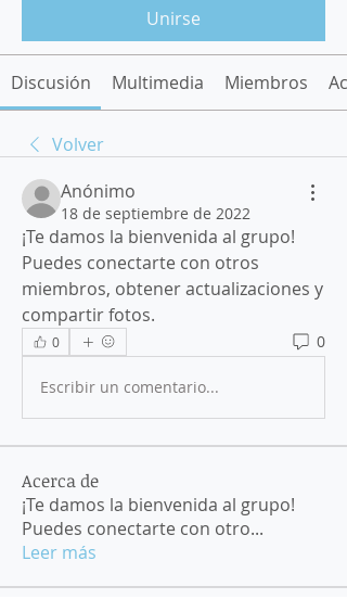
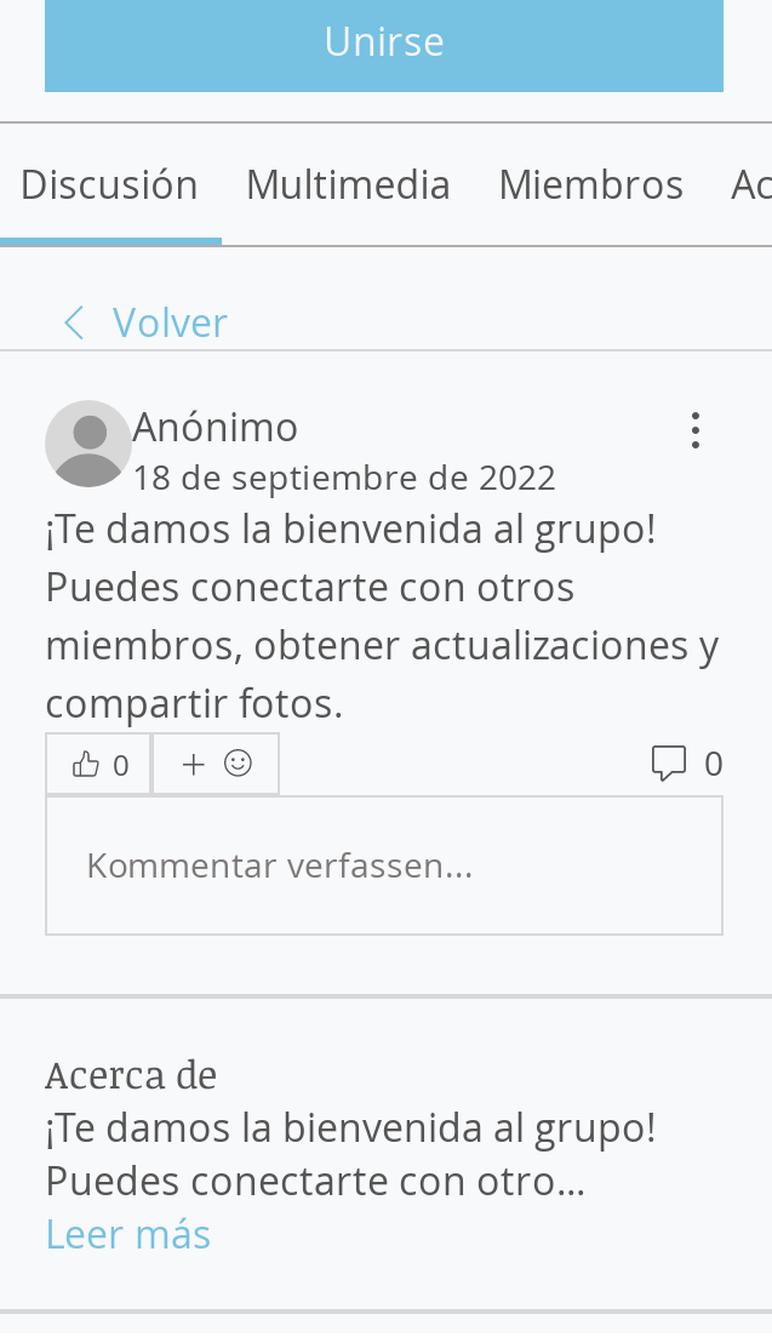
[40,377,219,397] Escribir un comentario... -> [86,841,474,888] Kommentar verfassen...

